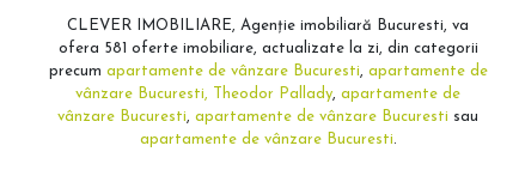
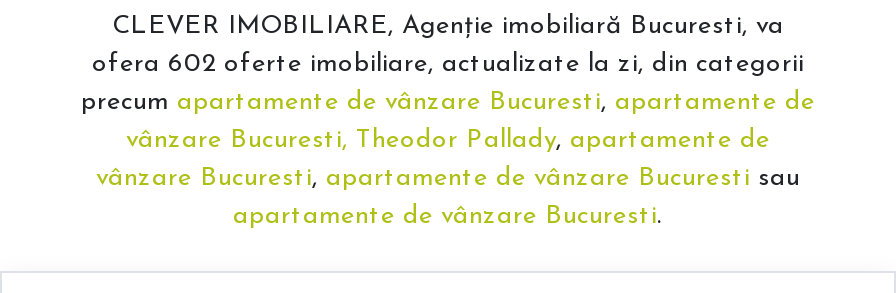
[58,40,478,56] ofera 581 oferte imobiliare, actualizate la zi, din categorii -> [92,51,804,77] ofera 602 oferte imobiliare, actualizate la zi, din categorii

